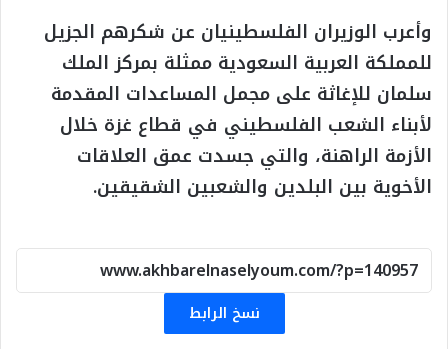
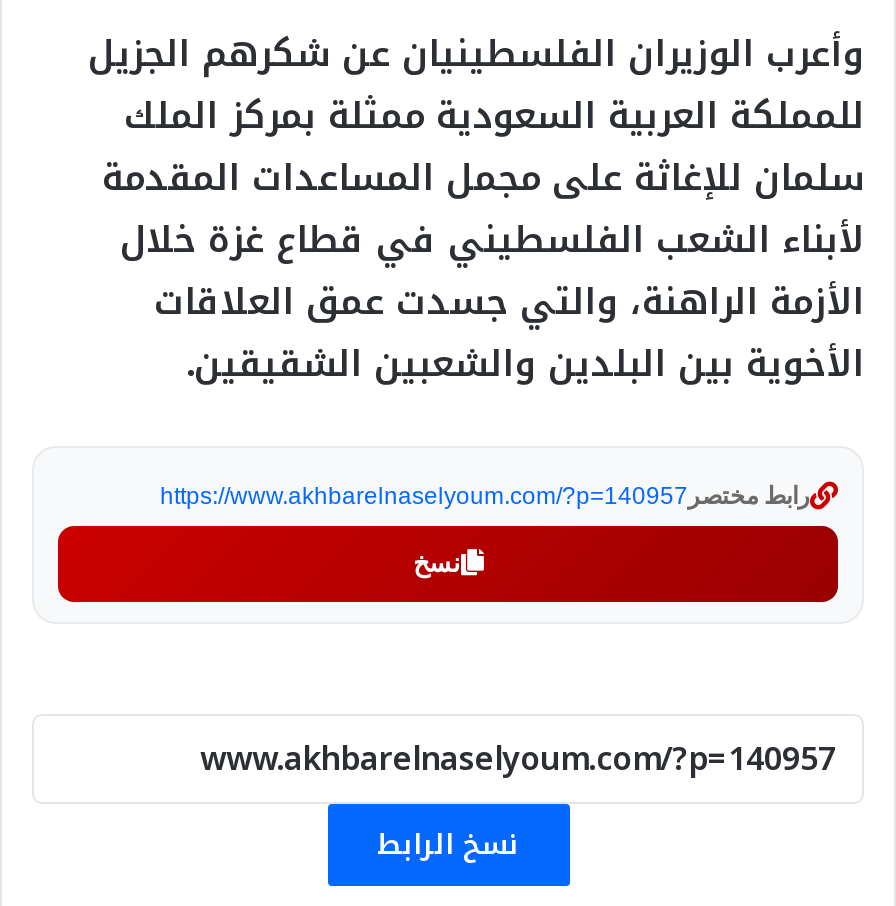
none -> [160,482,810,578] رابط مختصر https://www.akhbarelnaselyoum.com/?p=140957 | نسخ

